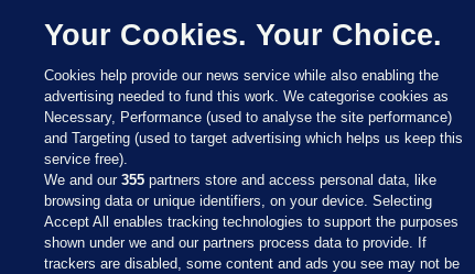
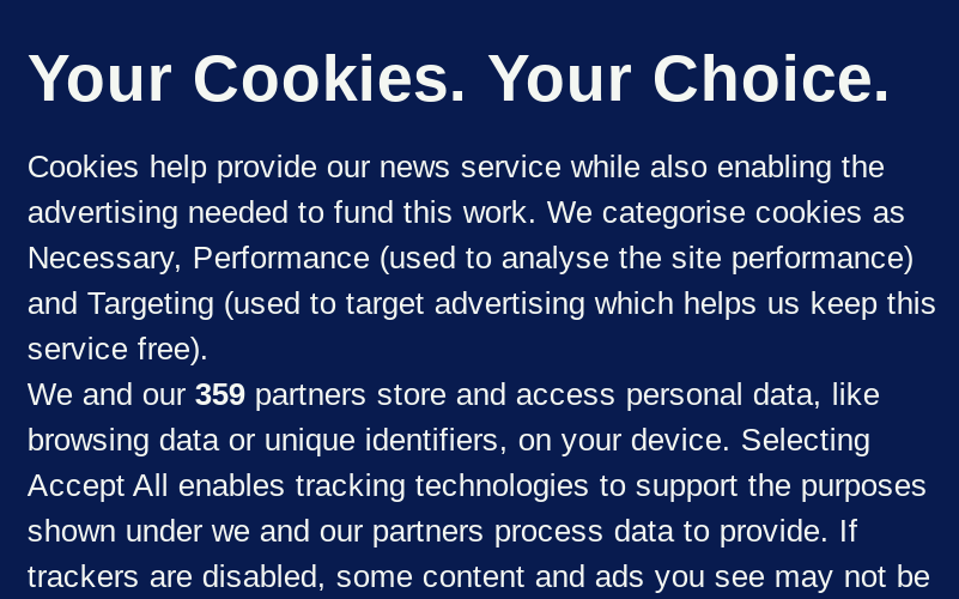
[45,172,437,188] We and our 355 partners store and access personal data, like -> [27,376,880,412] We and our 359 partners store and access personal data, like

